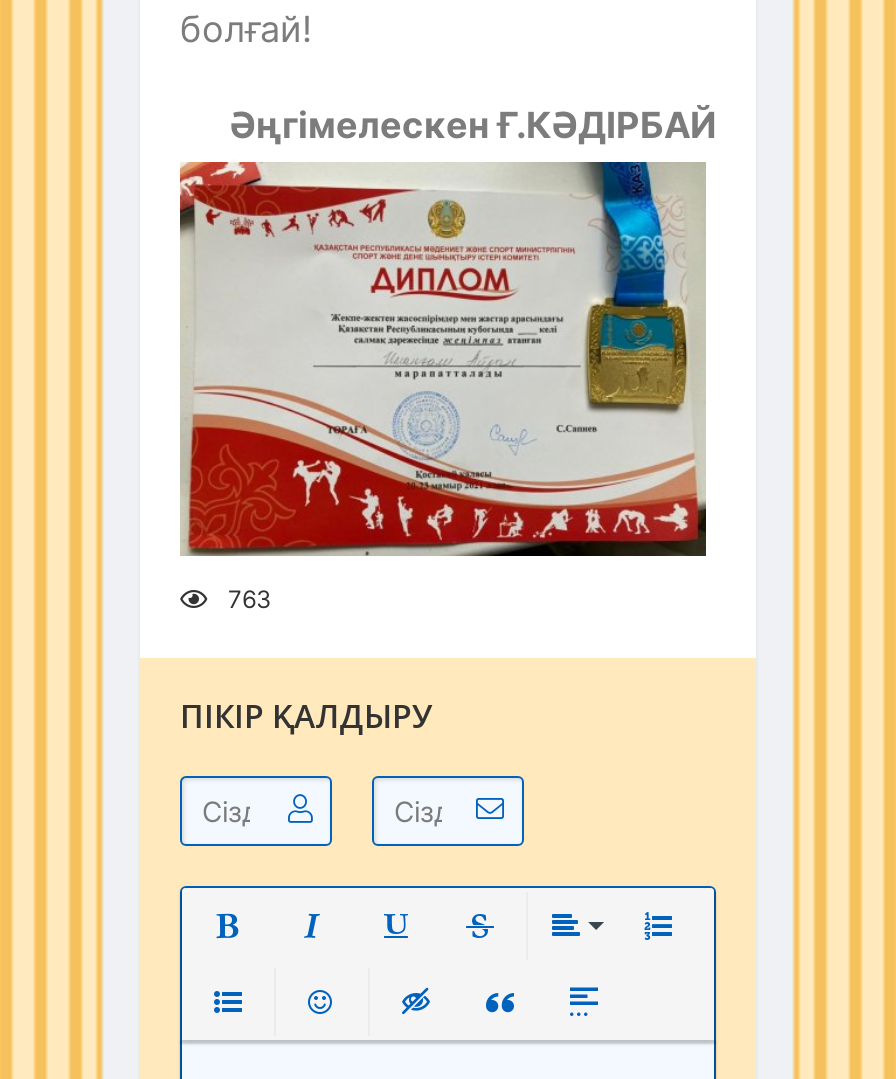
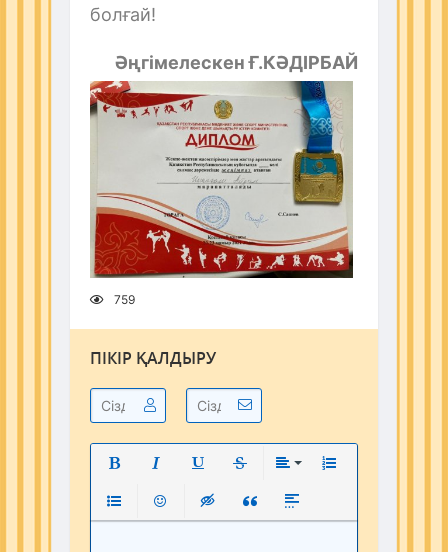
[228,584,272,614] 763 -> [114,292,135,307] 759

